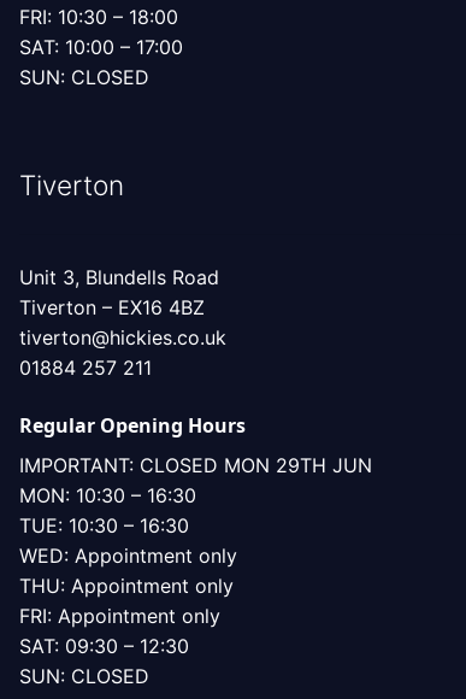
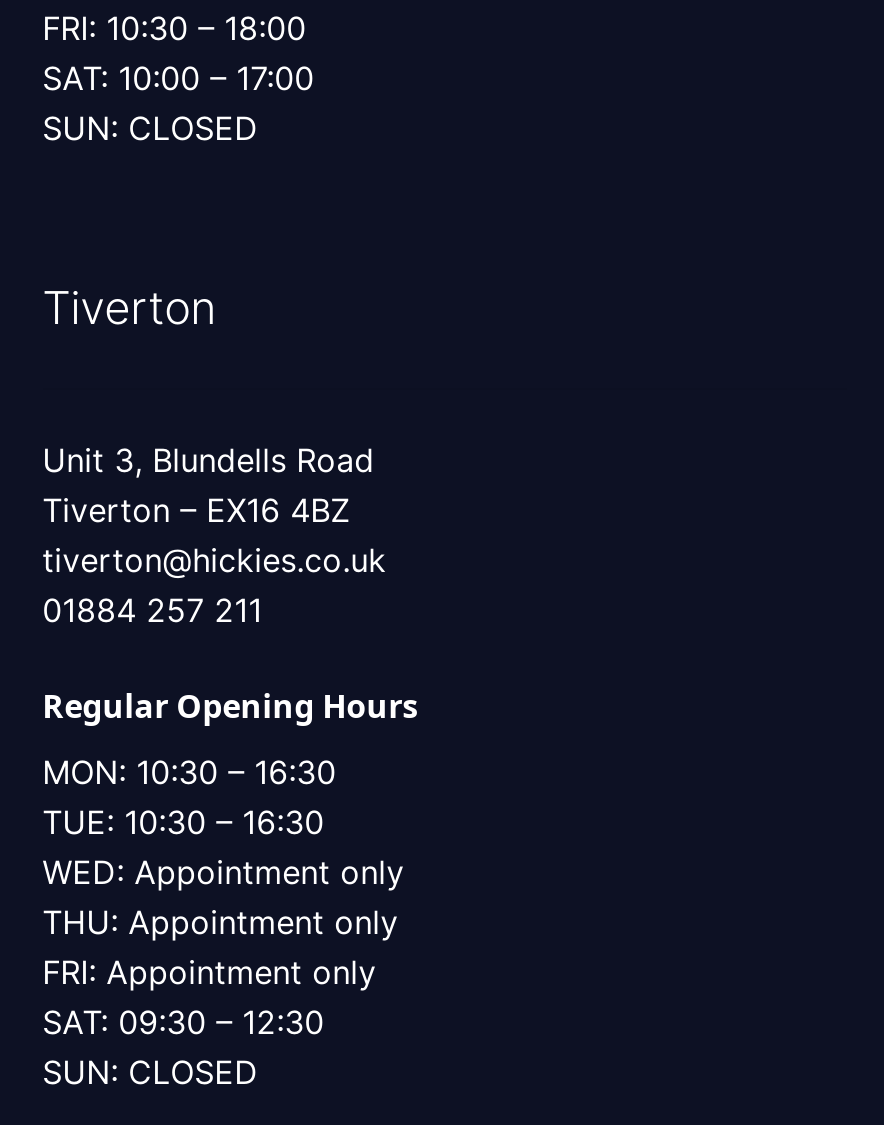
[19,454,372,478] IMPORTANT: CLOSED MON 29TH JUN -> none

